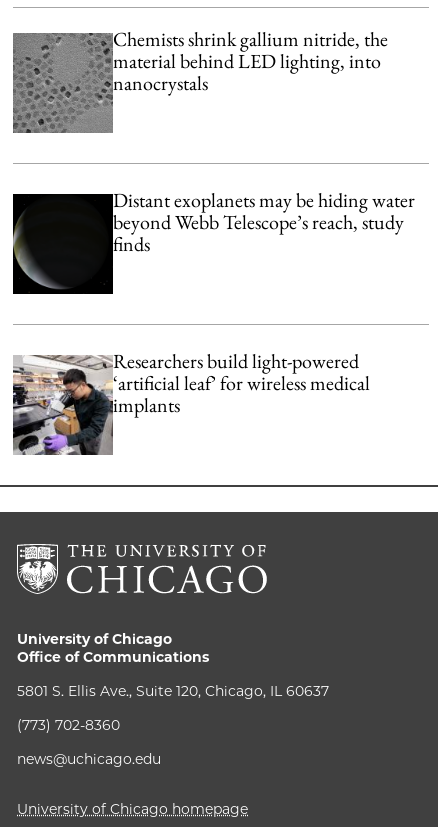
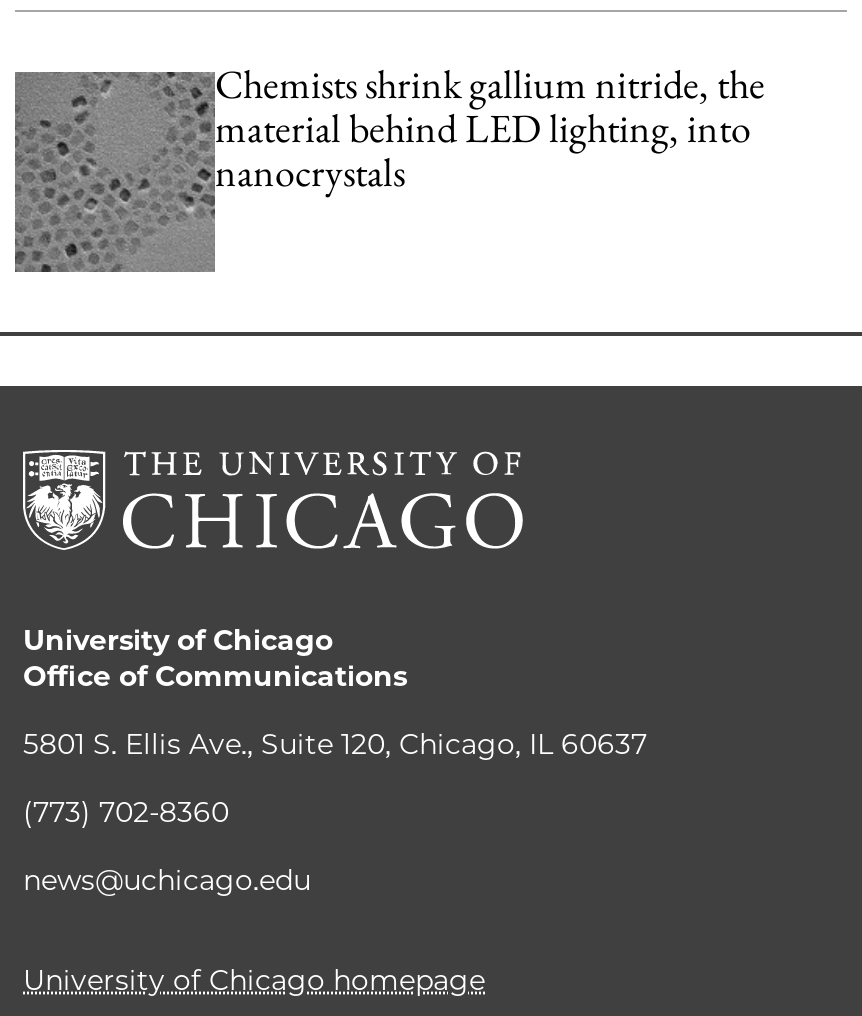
[12,187,415,295] [image] | Distant exoplanets may be hiding water | beyond Webb Telescope’s reach, study | finds -> none
[13,348,370,455] [image] | Researchers build light-powered | ‘artificial leaf’ for wireless medical | implants -> none

